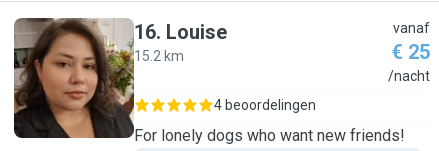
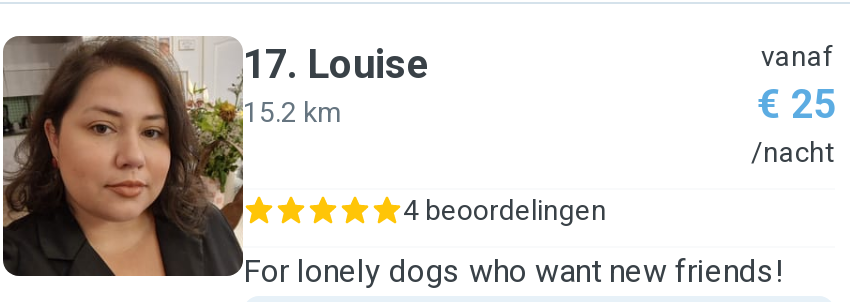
[134,20,227,44] 16. Louise -> [243,40,429,88] 17. Louise

